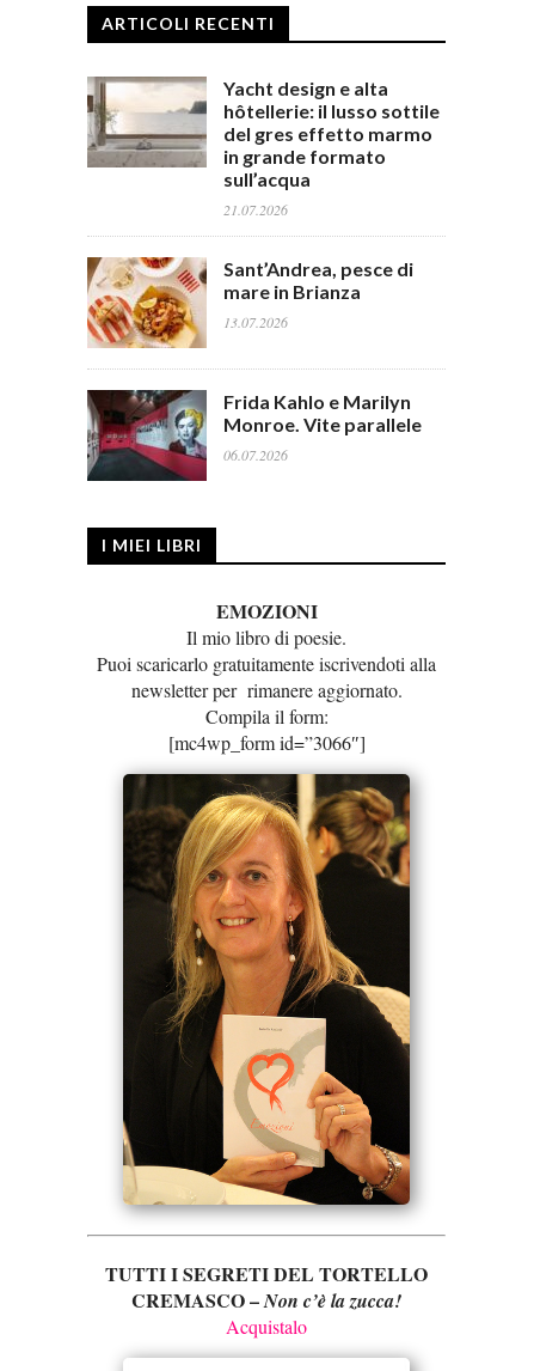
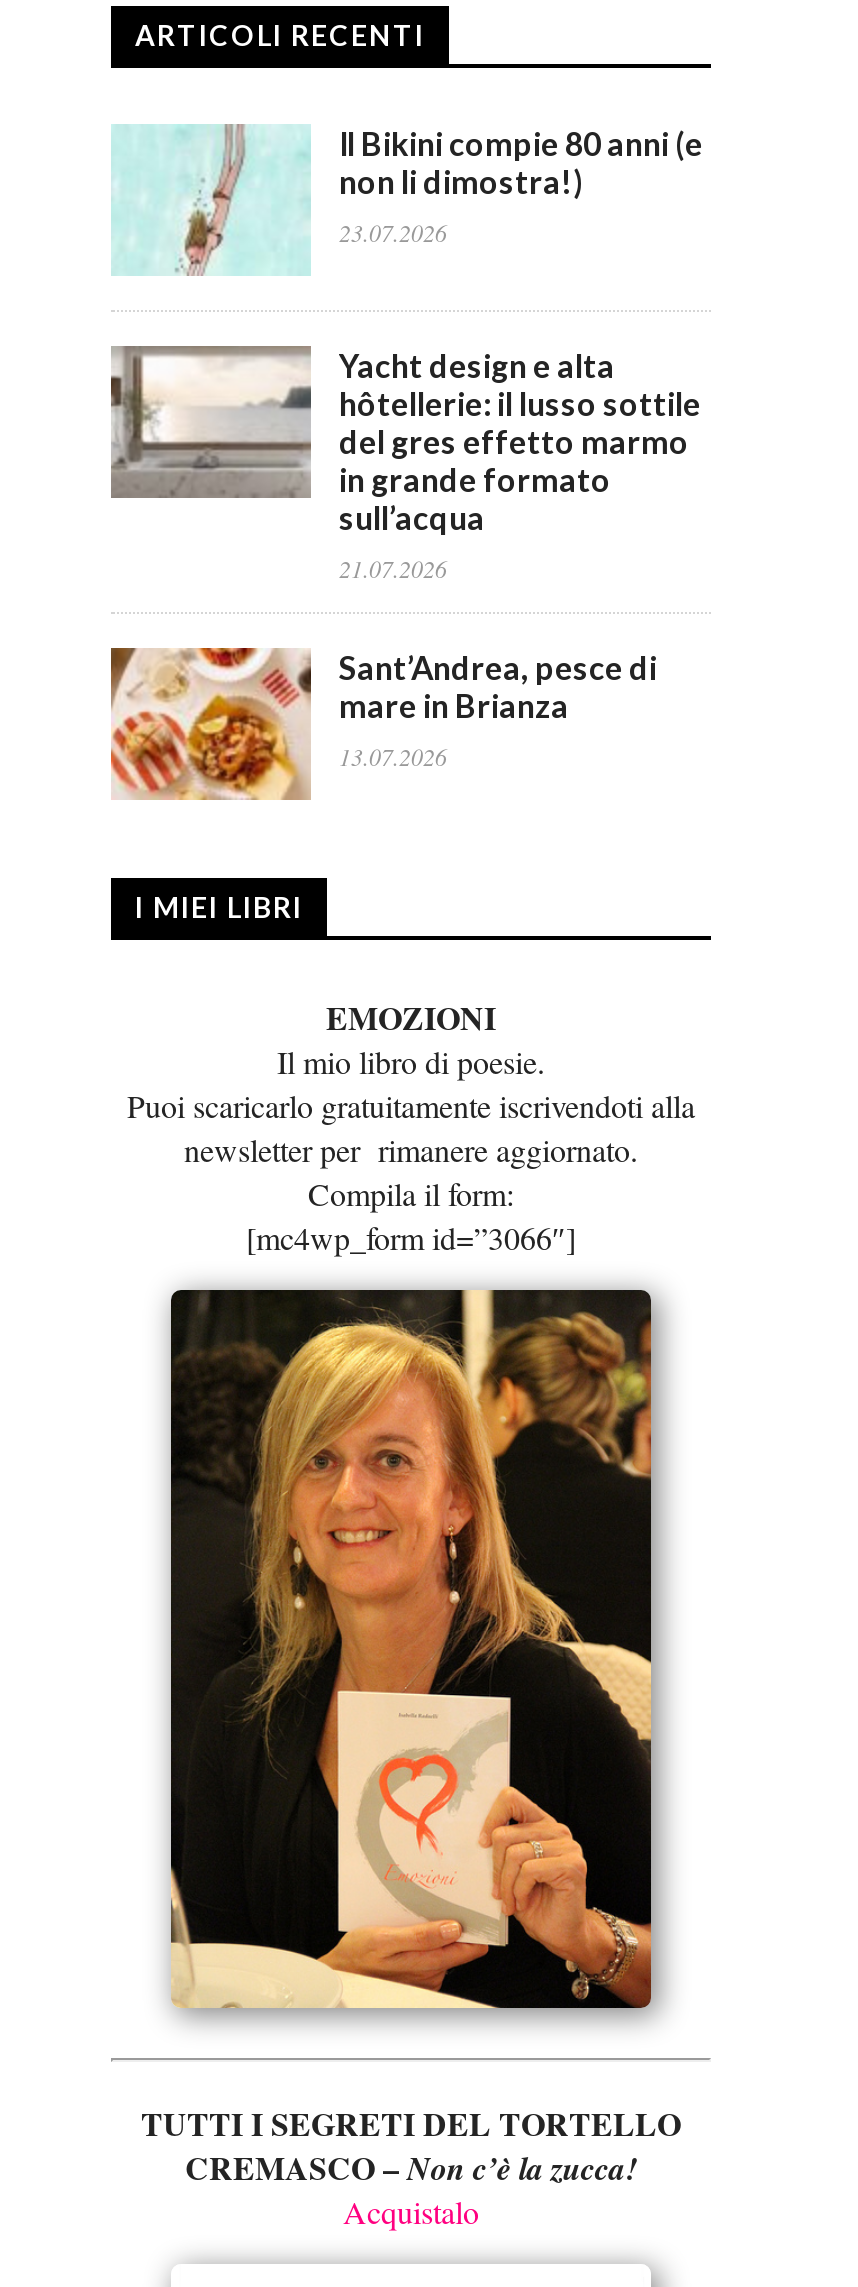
none -> [111,123,703,273] [image] | Il Bikini compie 80 anni (e | non li dimostra!) | 23.07.2026
moved [85,77,440,331] -> [107,345,701,771]: [image] | Yacht design e alta | hôtellerie: il lusso sottile | ... | mare in Brianza | 13.07.2026
[86,389,422,482] [image] | Frida Kahlo e Marilyn | Monroe. Vite parallele | 06.07.2026 -> none

